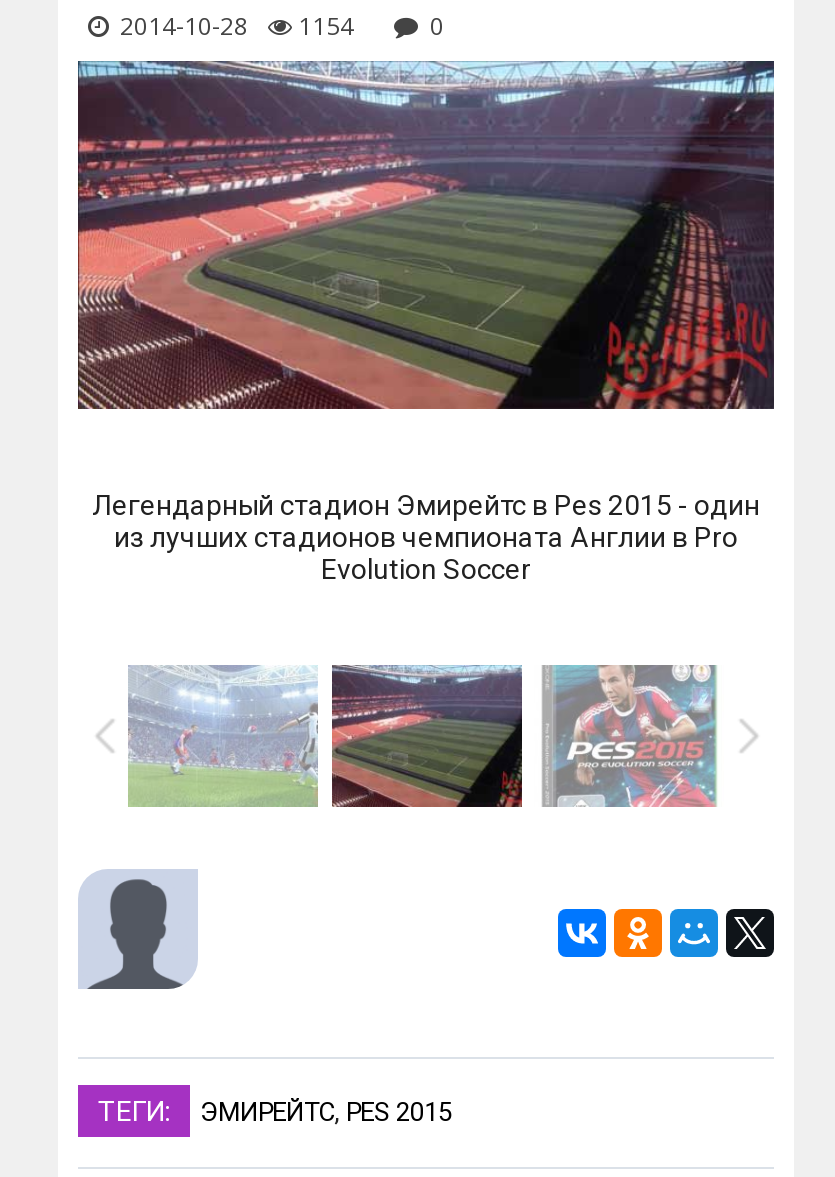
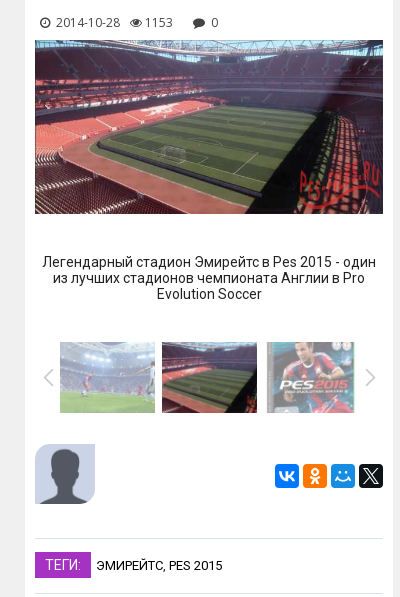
[114,10,354,44] 2014-10-28 1154 -> [53,14,173,31] 2014-10-28 1153

